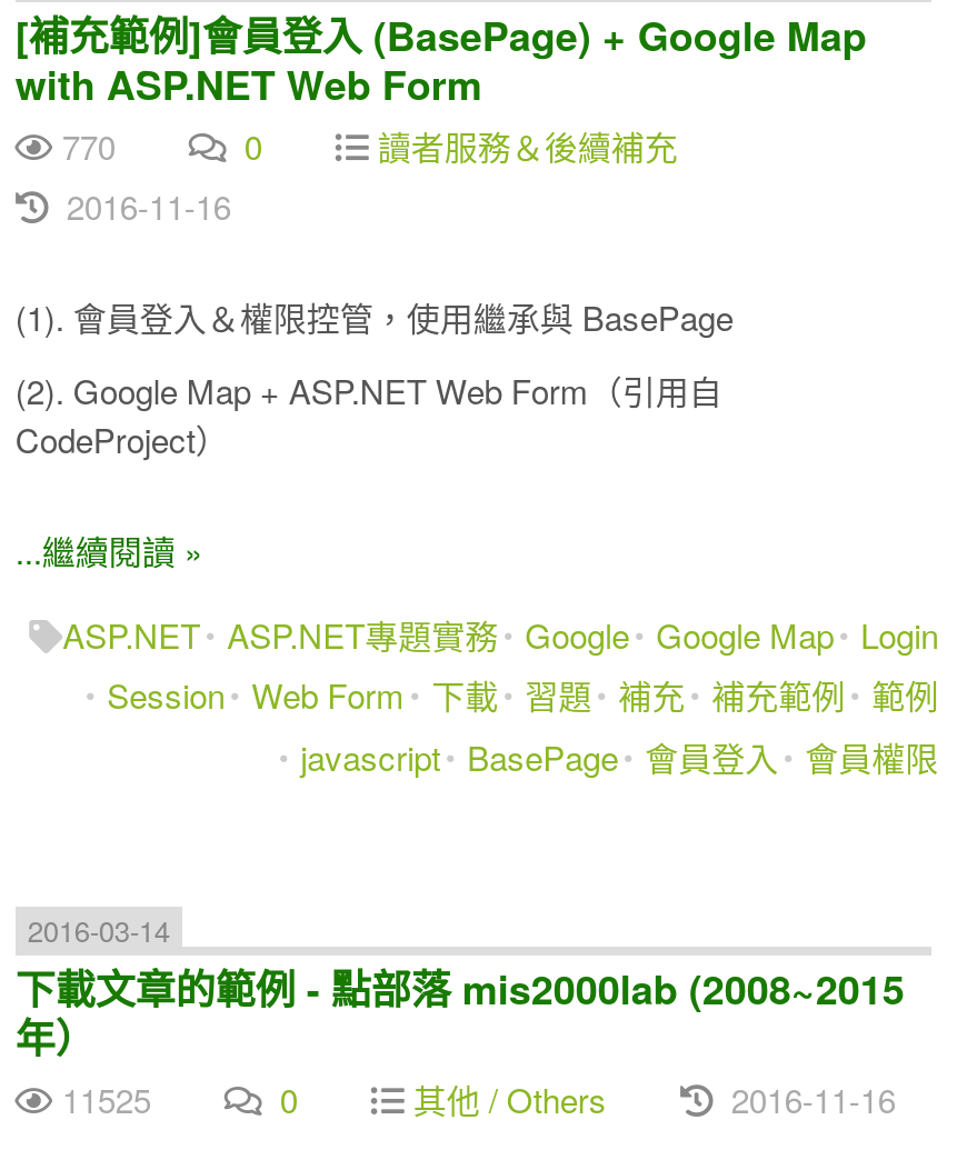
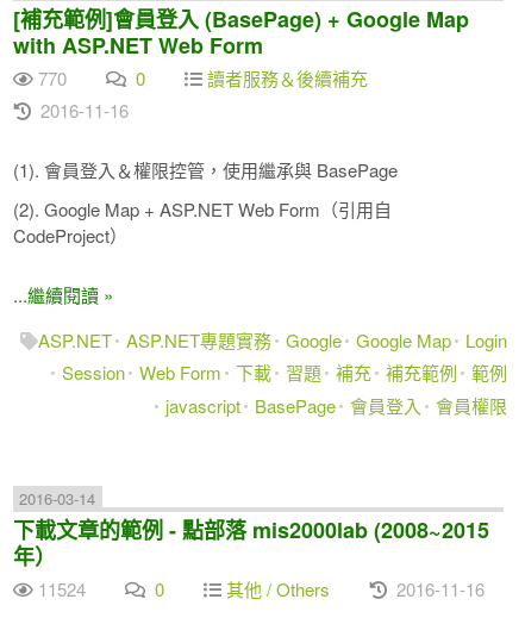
[62,1075,151,1121] 11525 -> [38,576,86,601] 11524

